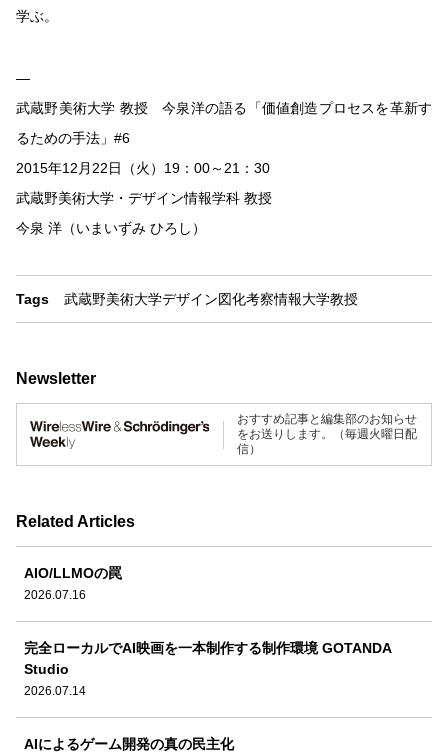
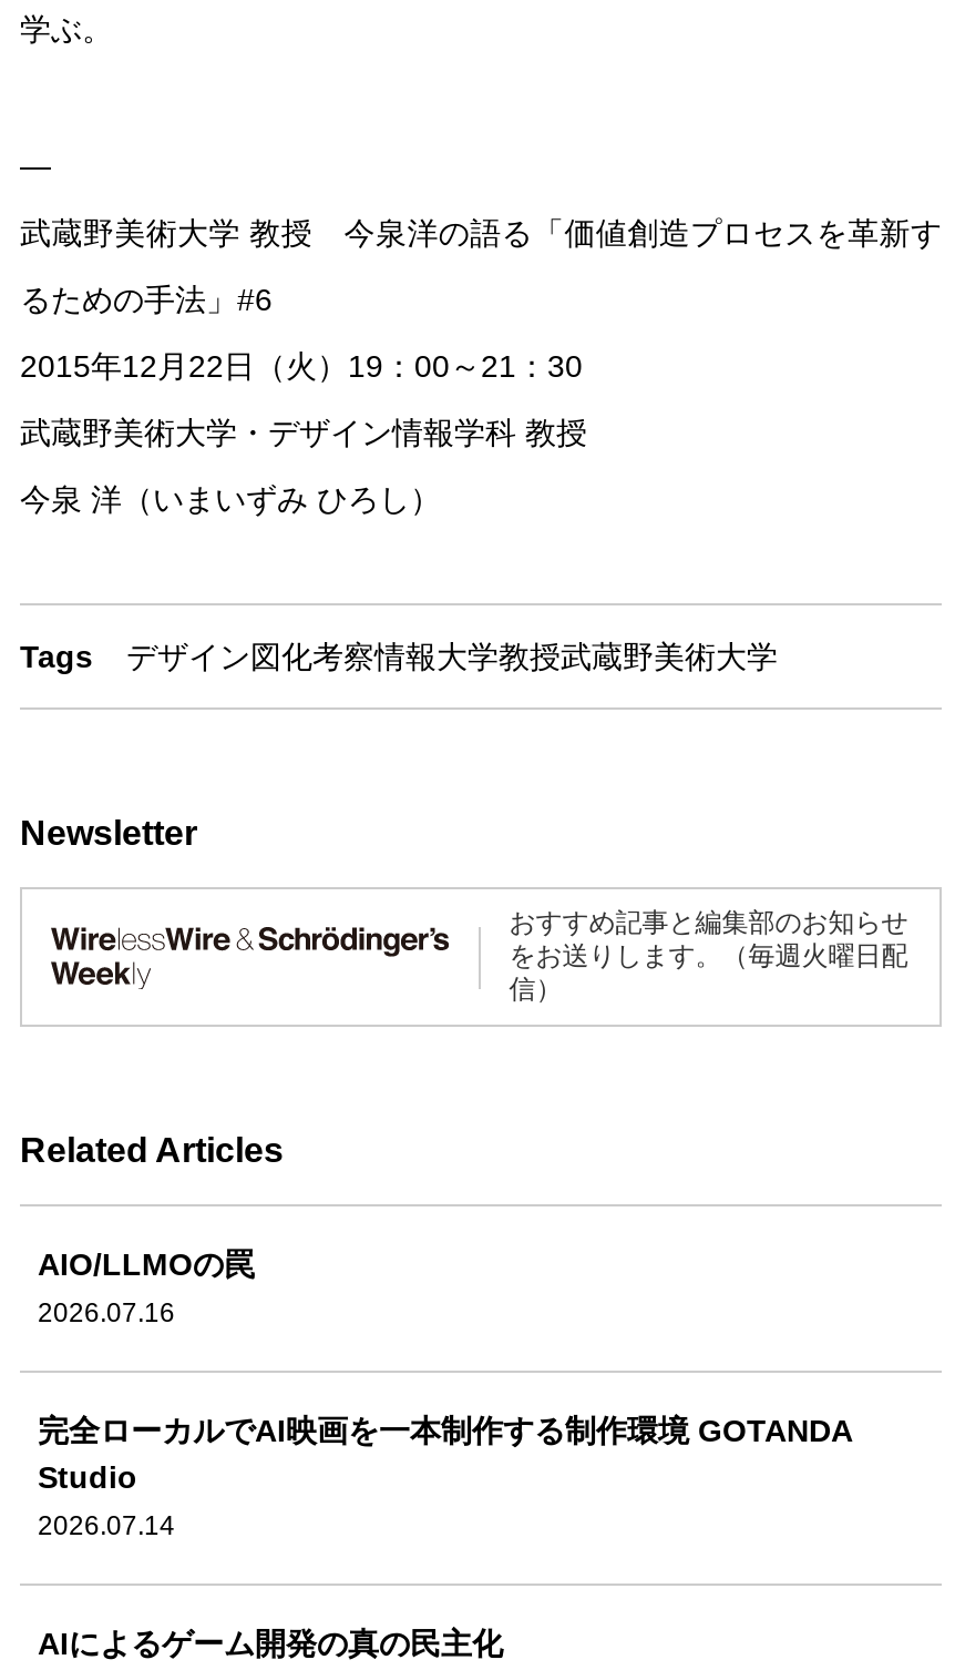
[64,291,358,307] 武蔵野美術大学デザイン図化考察情報大学教授 -> [126,640,778,675] デザイン図化考察情報大学教授武蔵野美術大学

